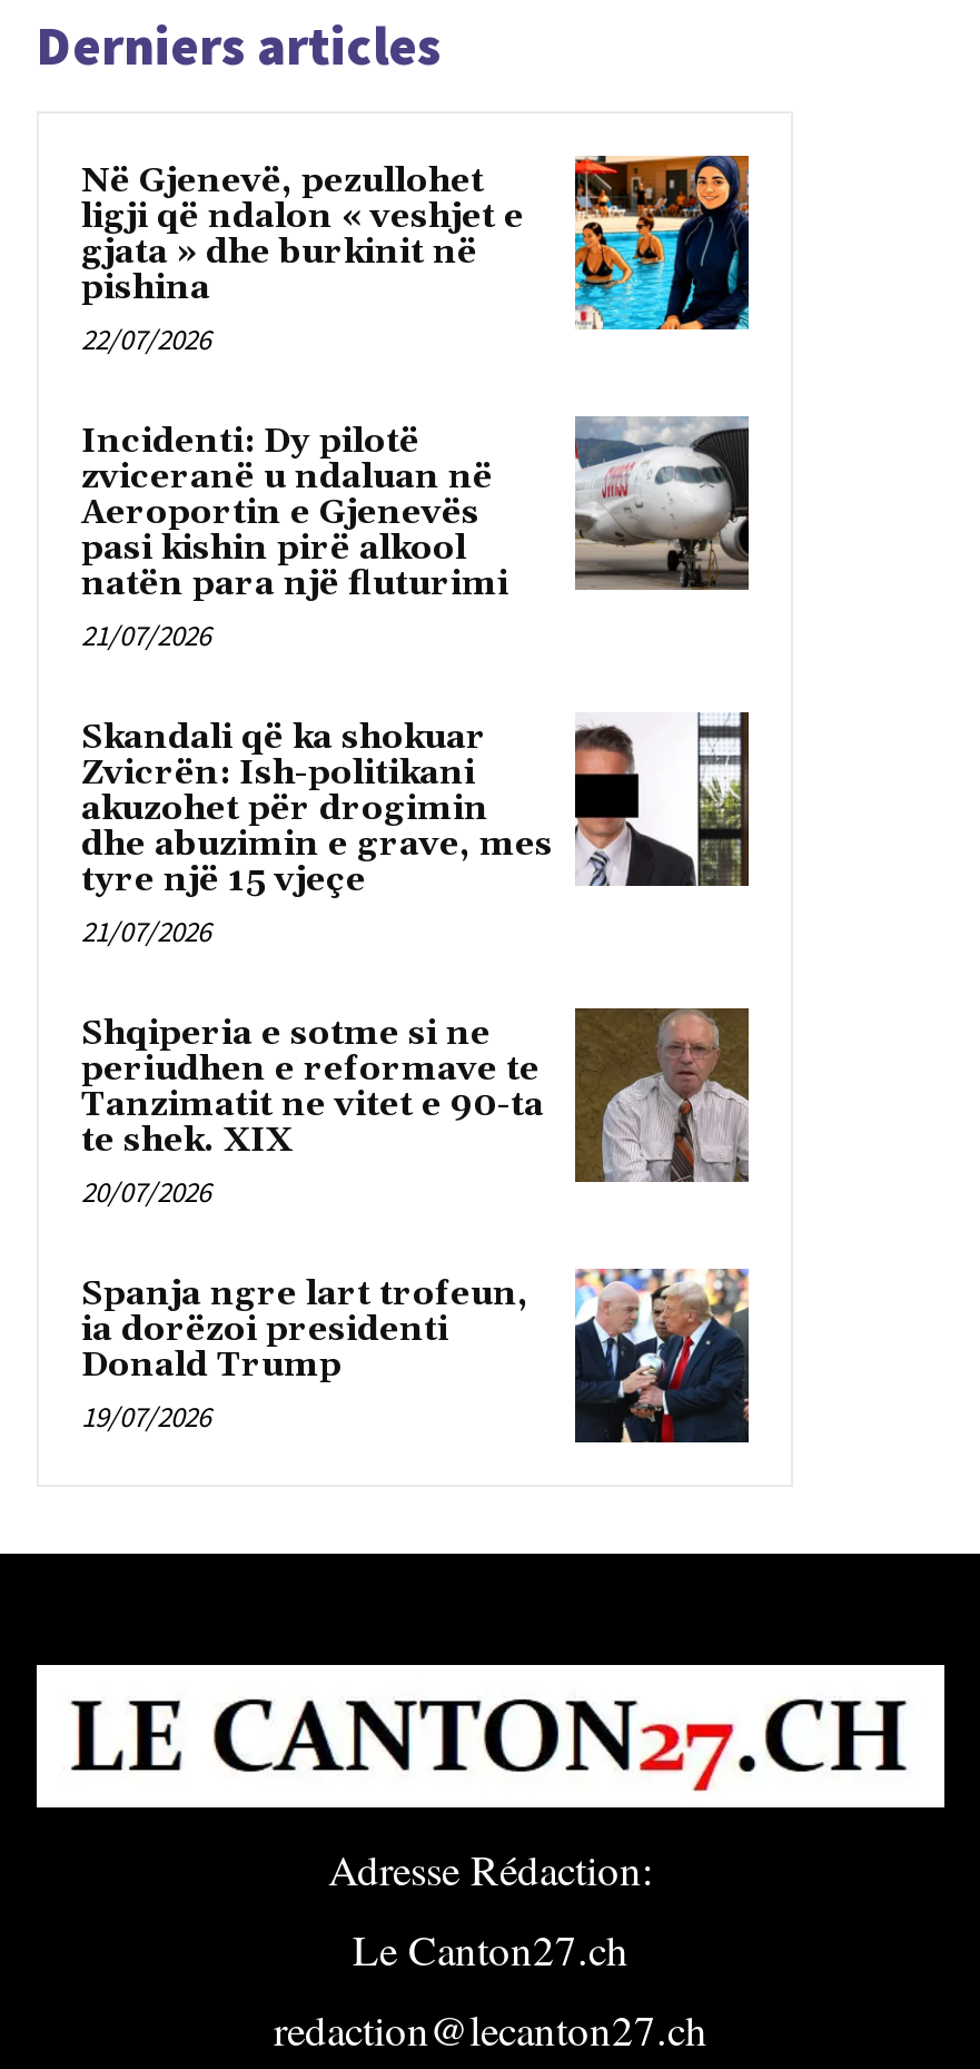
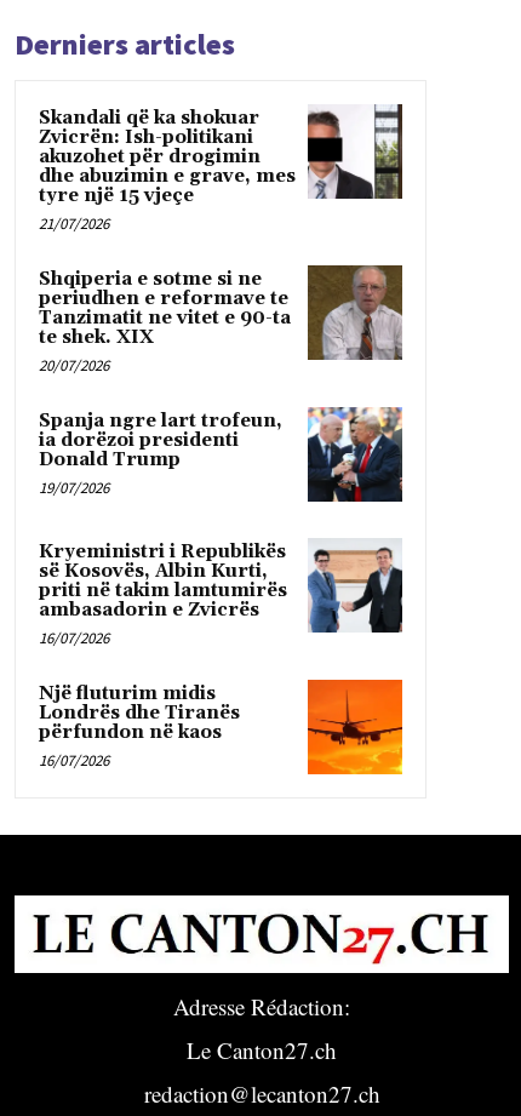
[81,154,751,654] [image] | Në Gjenevë, pezullohet | ligji që ndalon « veshjet e | gjata » dhe burkinit në | pishina | 22/07/2026 | Incidenti: Dy pilotë | zviceranë u ndaluan në | Aeroportin e Gjenevës | pasi kishin pirë alkool | natën para një fluturimi | 21/07/2026 -> none
[573,414,751,592] [image] -> none
moved [81,710,751,1436] -> [39,103,403,498]: [image] | Skandali që ka shokuar | Zvicrën: Ish-politikani | ... | Donald Trump | 19/07/2026
none -> [39,539,403,771] [image] | Kryeministri i Republikës | së Kosovës, Albin Kurti, | priti në takim lamtumirës | ambasadorin e Zvicrës | 16/07/2026 | Një fluturim midis | Londrës dhe Tiranës | përfundon në kaos | 16/07/2026
none -> [307,679,403,776] [image]

